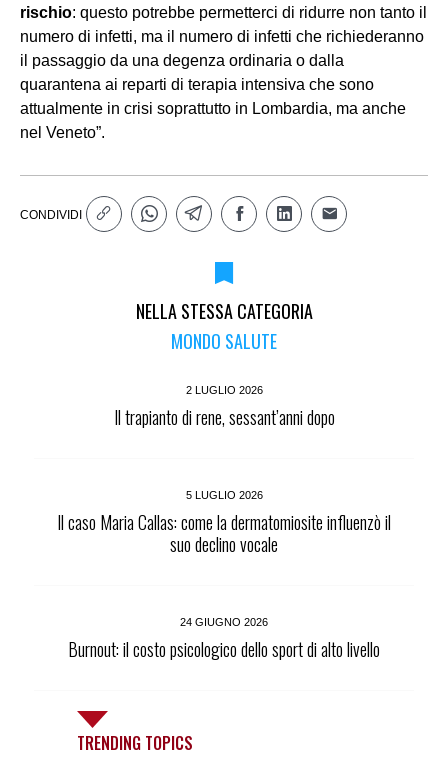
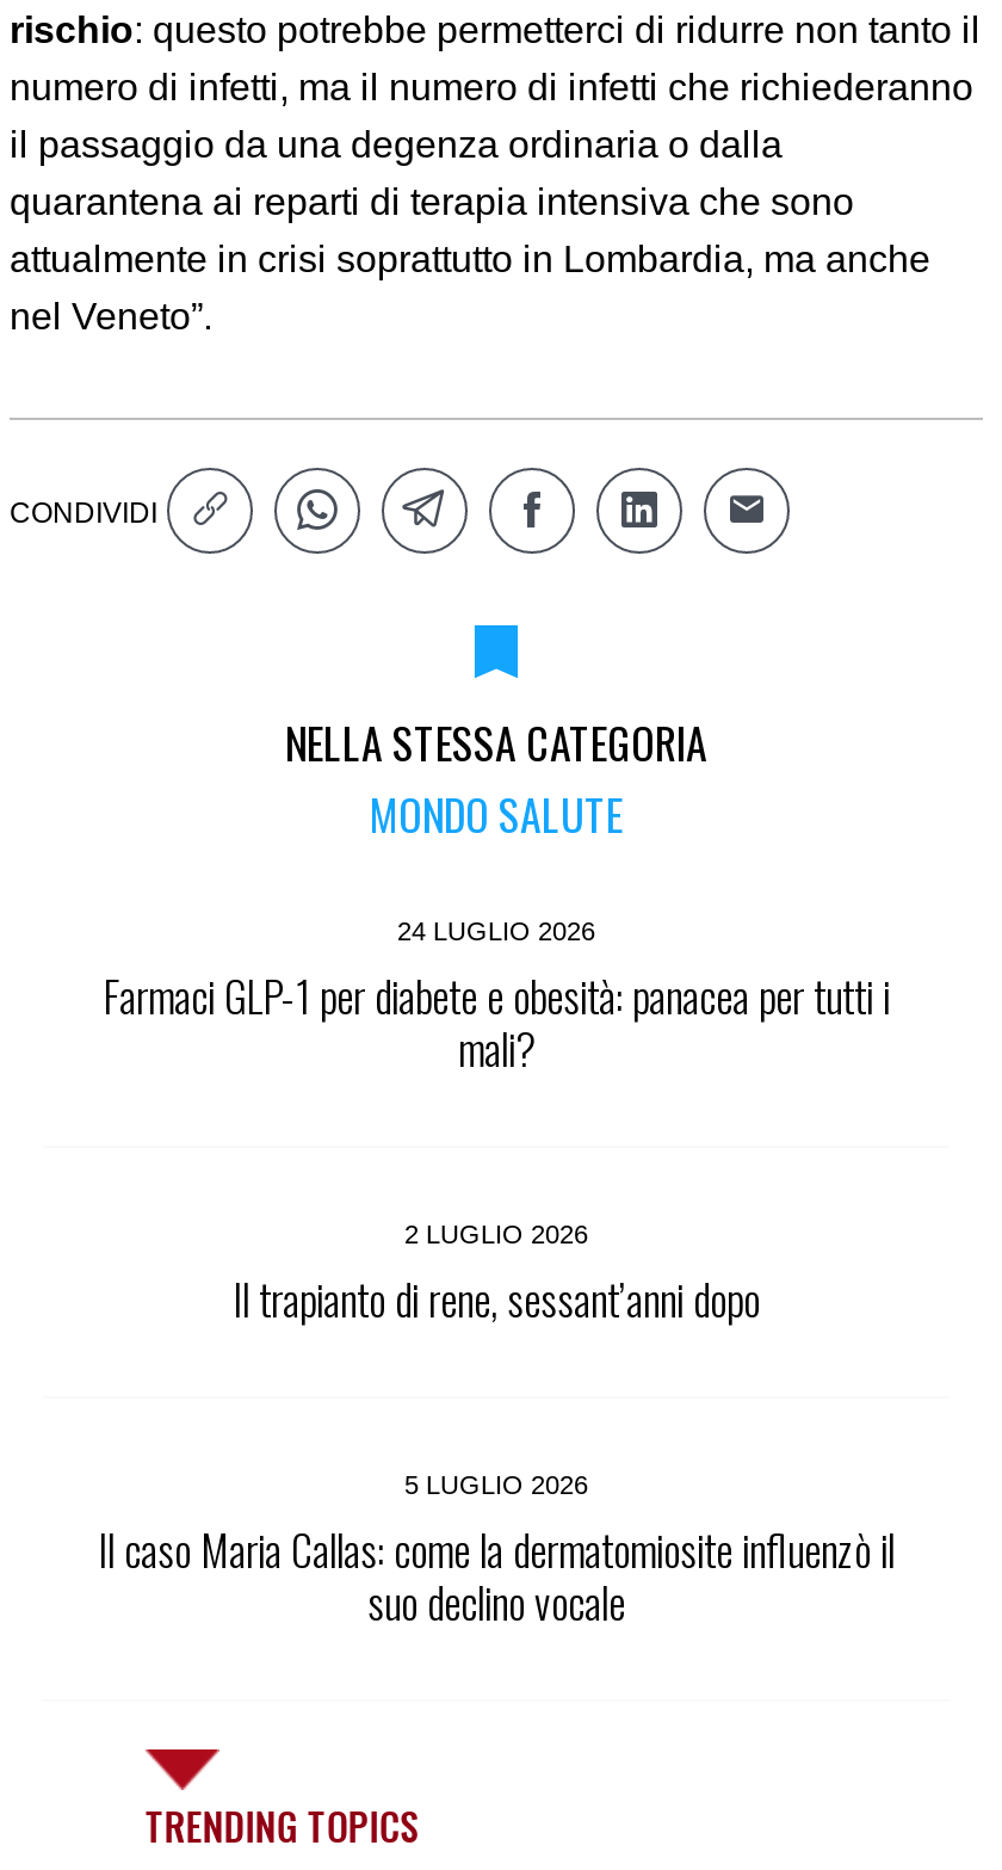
none -> [103,917,890,1080] 24 LUGLIO 2026 | Farmaci GLP-1 per diabete e obesità: panacea per tutti i | mali?
moved [57,384,391,557] -> [98,1220,895,1633]: 2 LUGLIO 2026 | Il trapianto di rene, sessant’anni dopo | 5 LUGLIO 2026 | Il caso Maria Callas: come la dermatomiosite influenzò il | suo declino vocale
[68,616,380,662] 24 GIUGNO 2026 | Burnout: il costo psicologico dello sport di alto livello -> none

